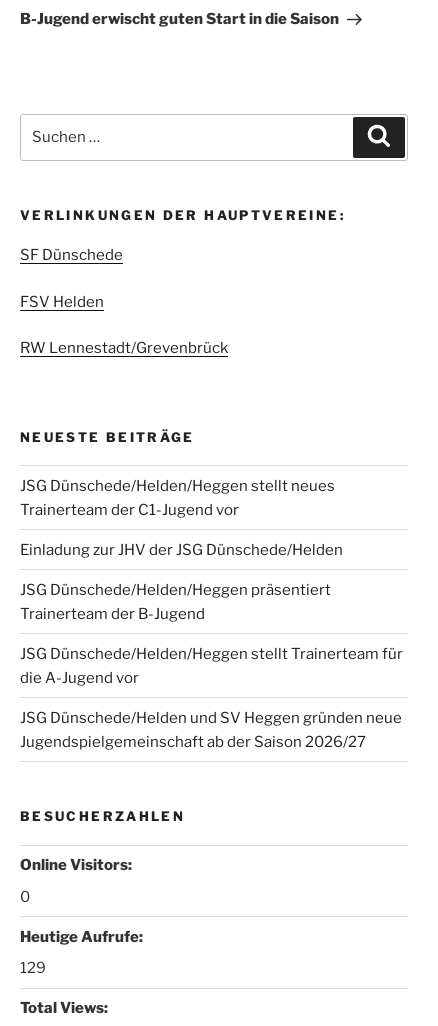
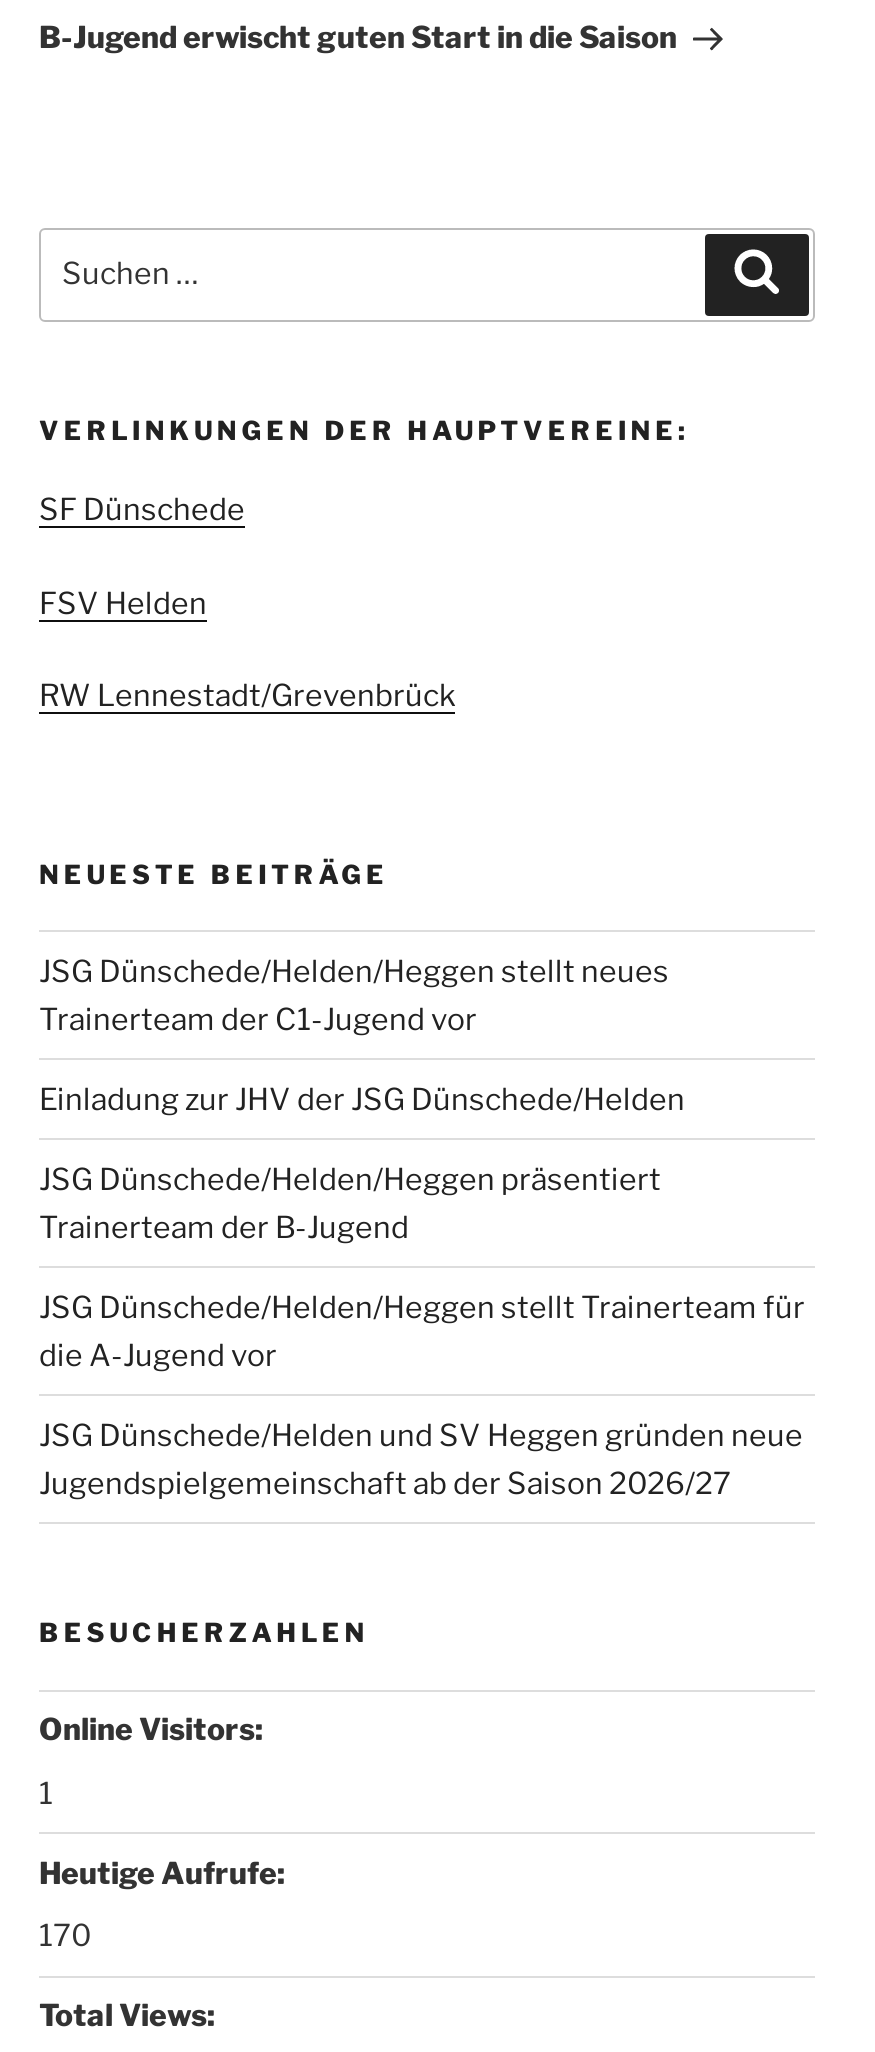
[20,888,30,906] 0 -> [39,1776,53,1812] 1
[20,959,46,977] 129 -> [39,1919,91,1955] 170

